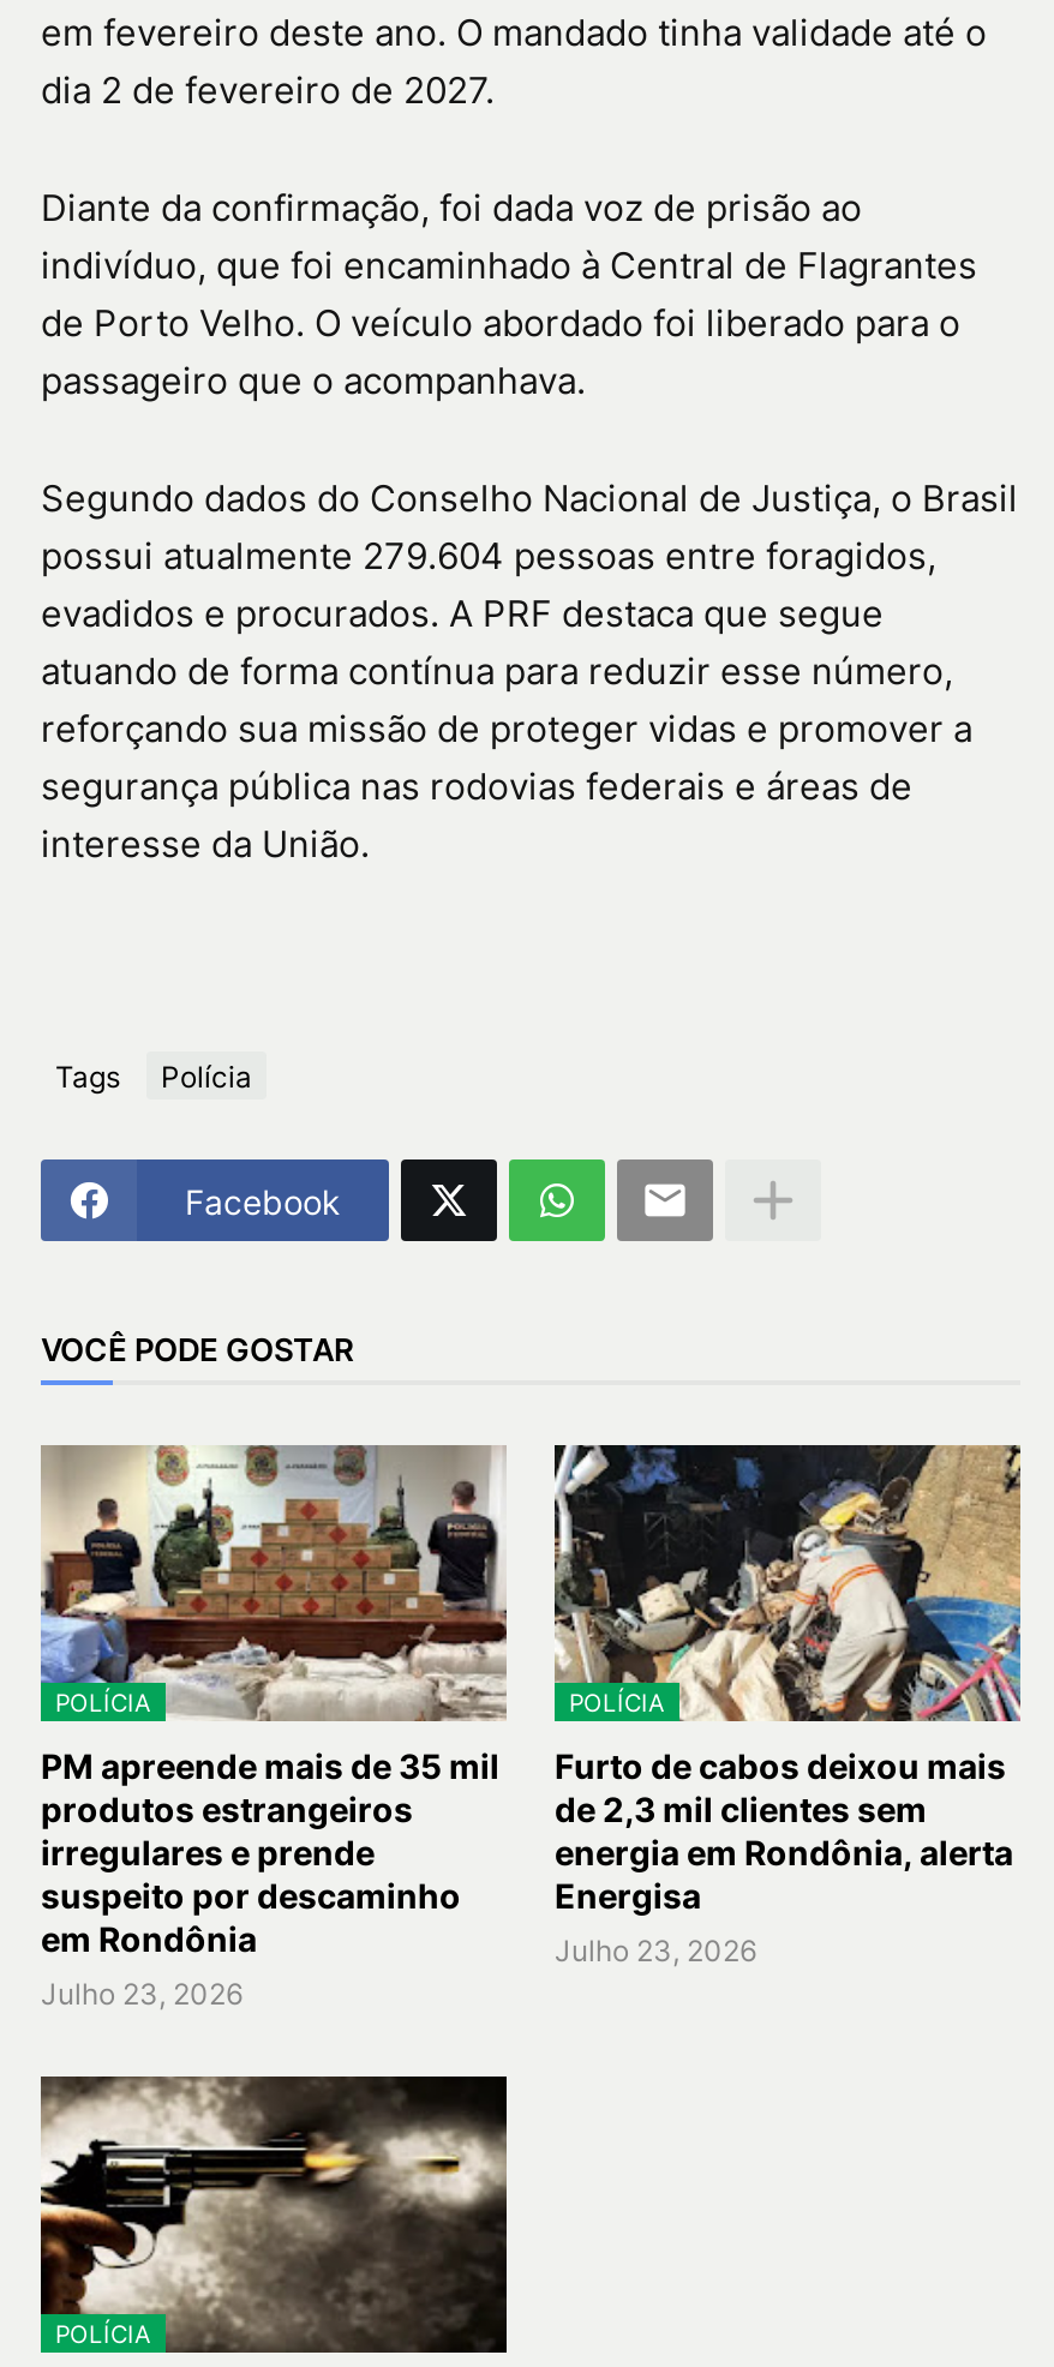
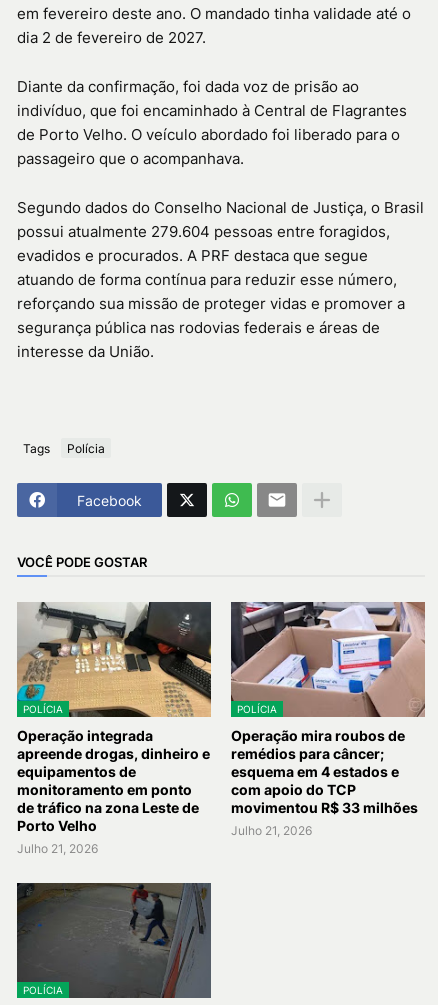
[41,1443,507,2012] [image] | PM apreende mais de 35 mil | produtos estrangeiros | irregulares e prende | suspeito por descaminho | em Rondônia | Julho 23, 2026 -> [16,601,212,856] [image] | Operação integrada | apreende drogas, dinheiro e | equipamentos de | monitoramento em ponto | de tráfico na zona Leste de | Porto Velho | Julho 21, 2026
[552,1443,1023,1969] [image] | Furto de cabos deixou mais | de 2,3 mil clientes sem | energia em Rondônia, alerta | Energisa | Julho 23, 2026 -> [230,601,426,838] [image] | Operação mira roubos de | remédios para câncer; | esquema em 4 estados e | com apoio do TCP | movimentou R$ 33 milhões | Julho 21, 2026
[38,2074,509,2355] [image] -> [16,882,212,999] [image]

